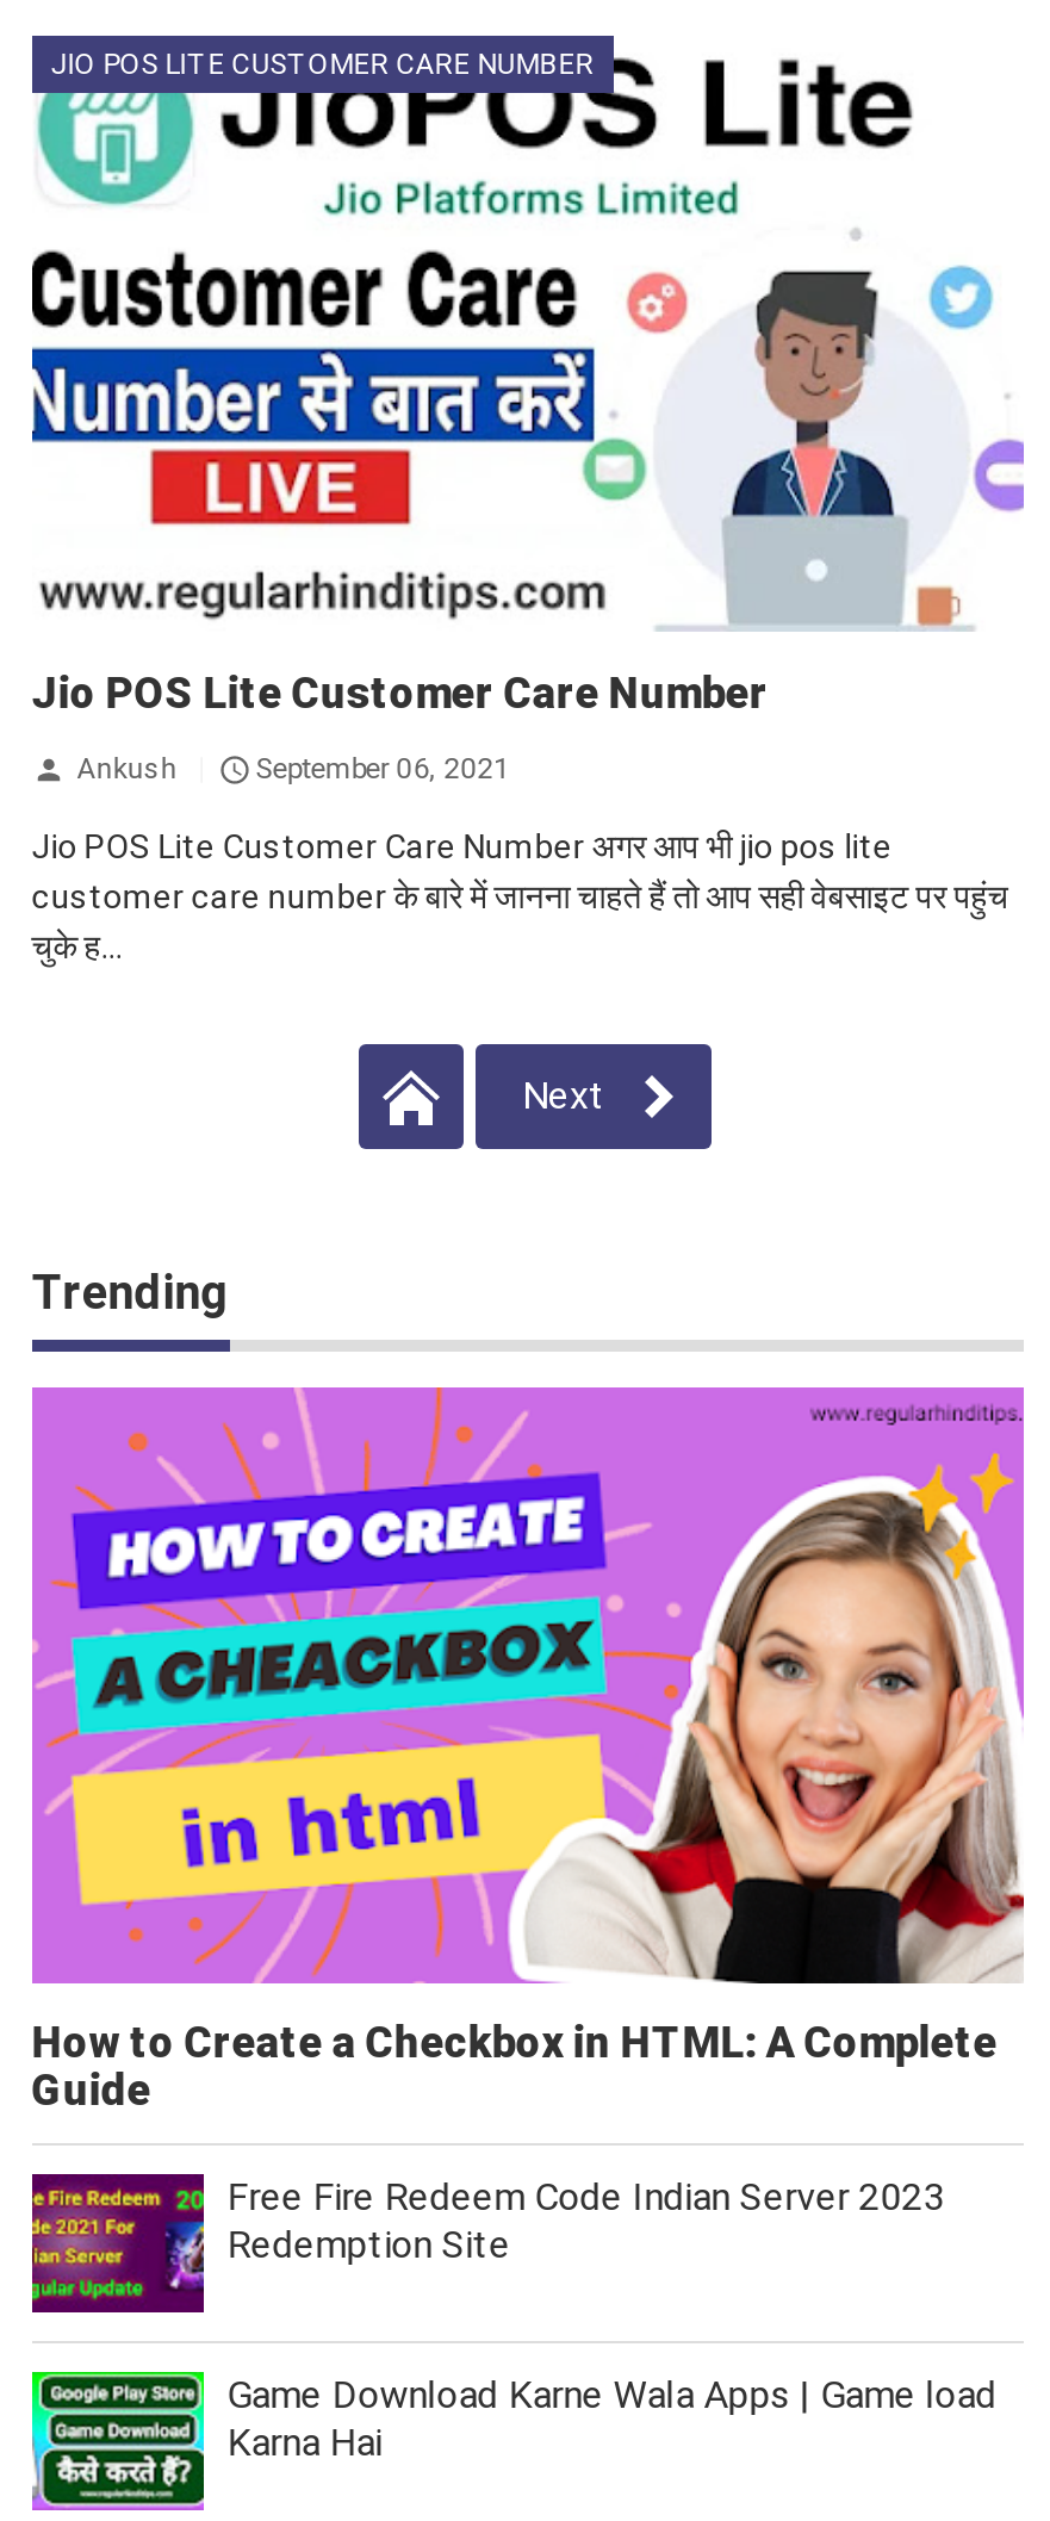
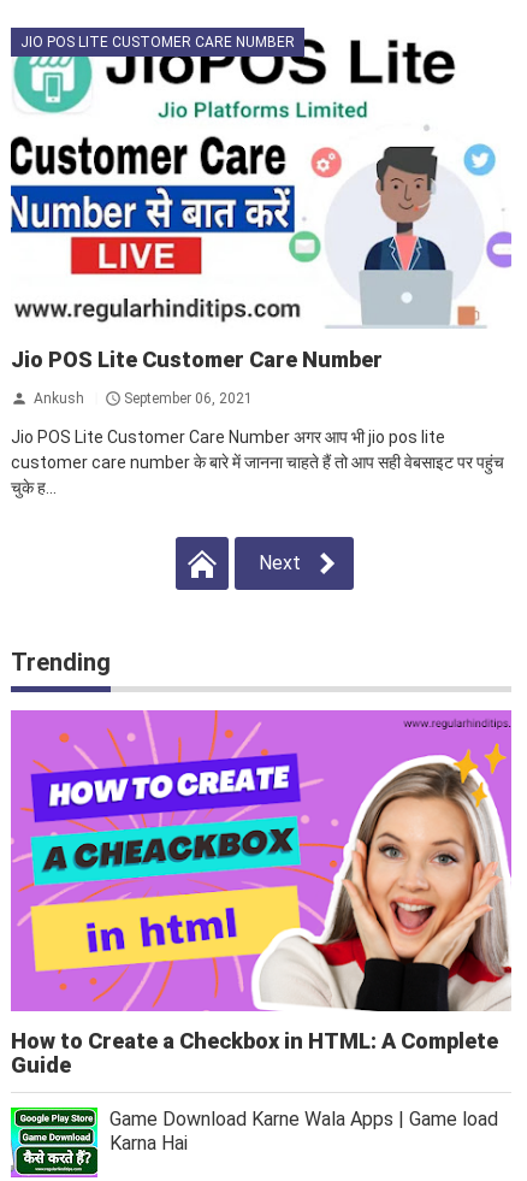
[30,2172,944,2315] [image] | Free Fire Redeem Code Indian Server 2023 | Redemption Site -> none

